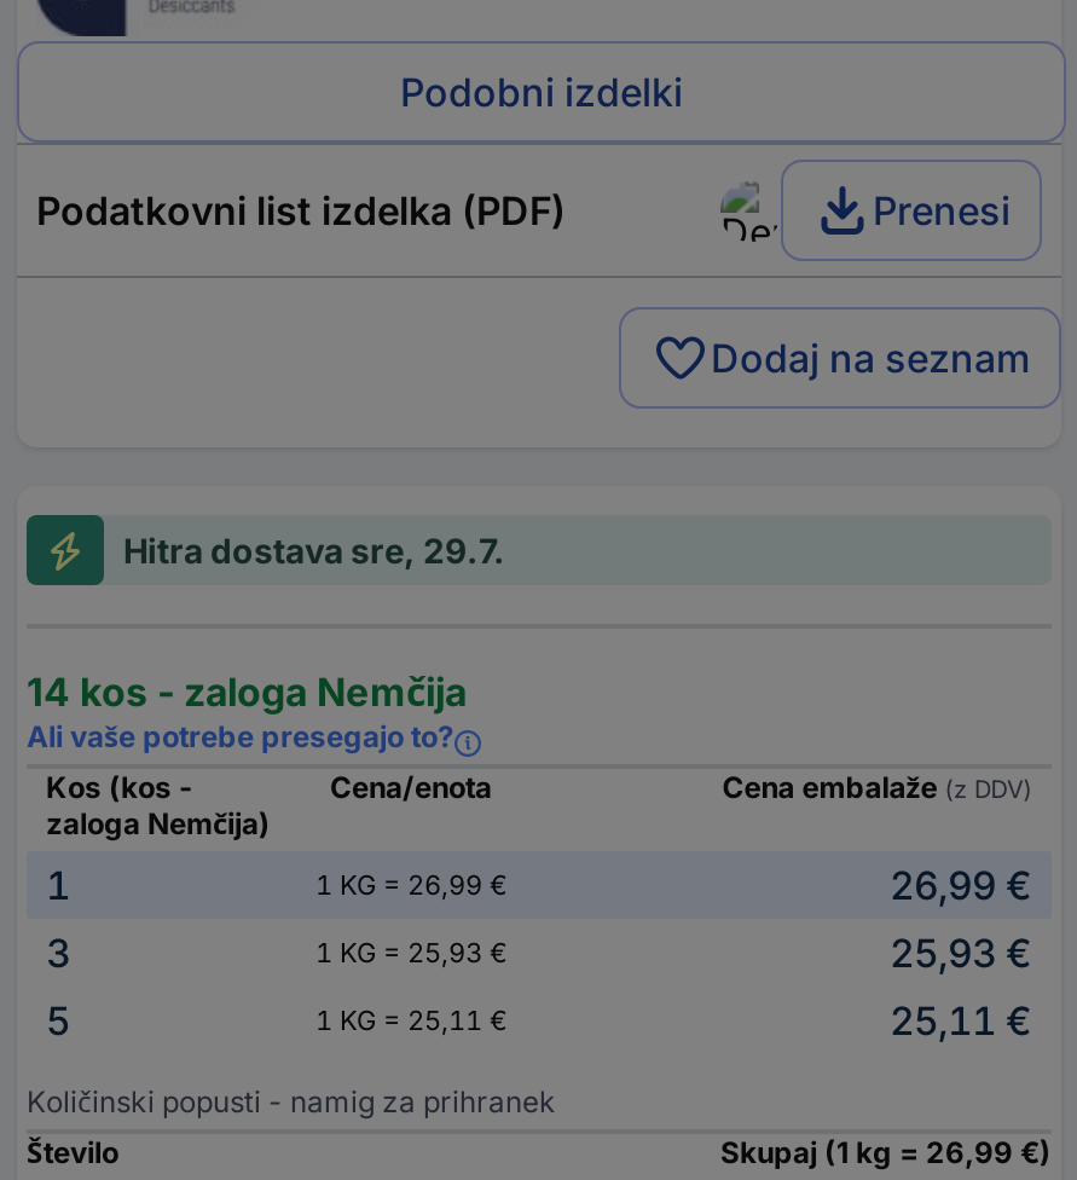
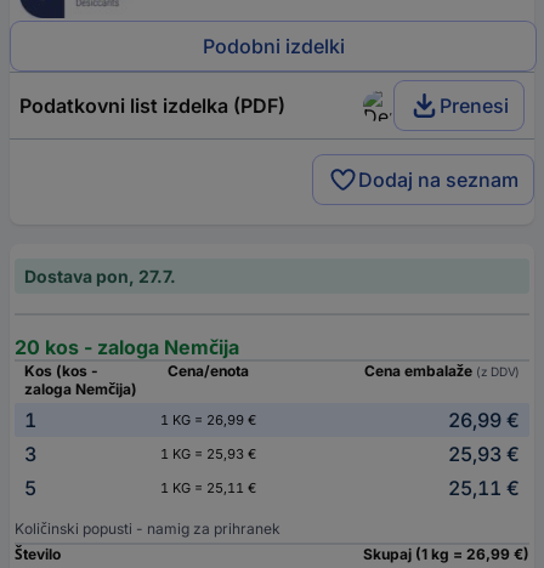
[123,530,505,571] Hitra dostava sre, 29.7. -> [24,266,176,287] Dostava pon, 27.7.
[27,668,467,755] 14 kos - zaloga Nemčija | Ali vaše potrebe presegajo to? -> [15,335,239,359] 20 kos - zaloga Nemčija

